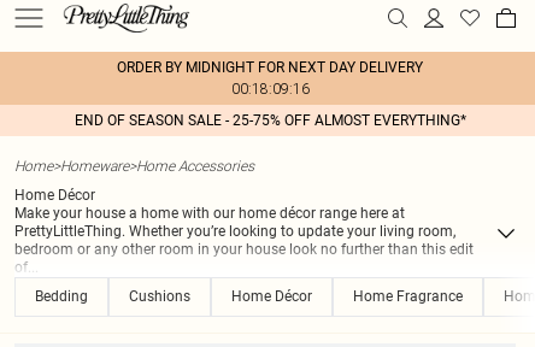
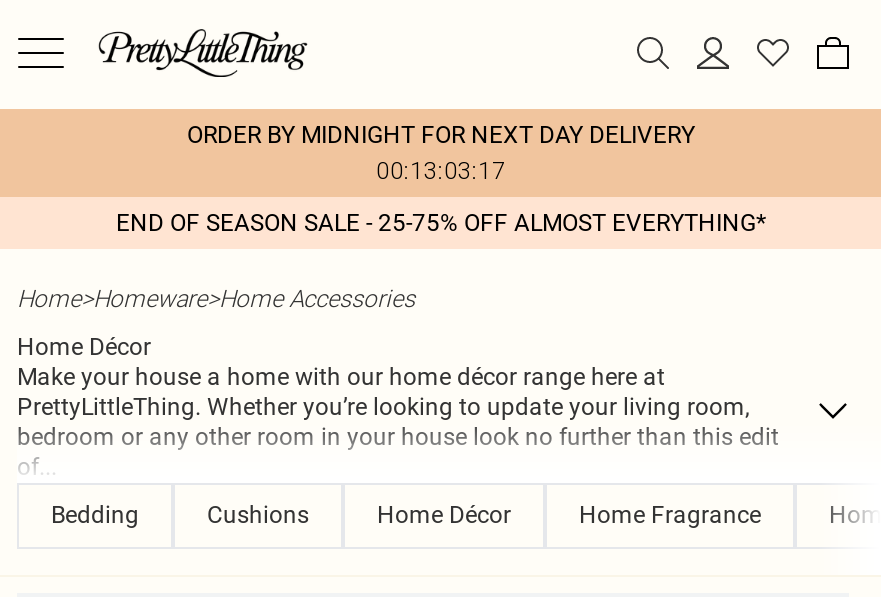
[231,80,309,98] 00:18:09:16 -> [376,155,506,185] 00:13:03:17

